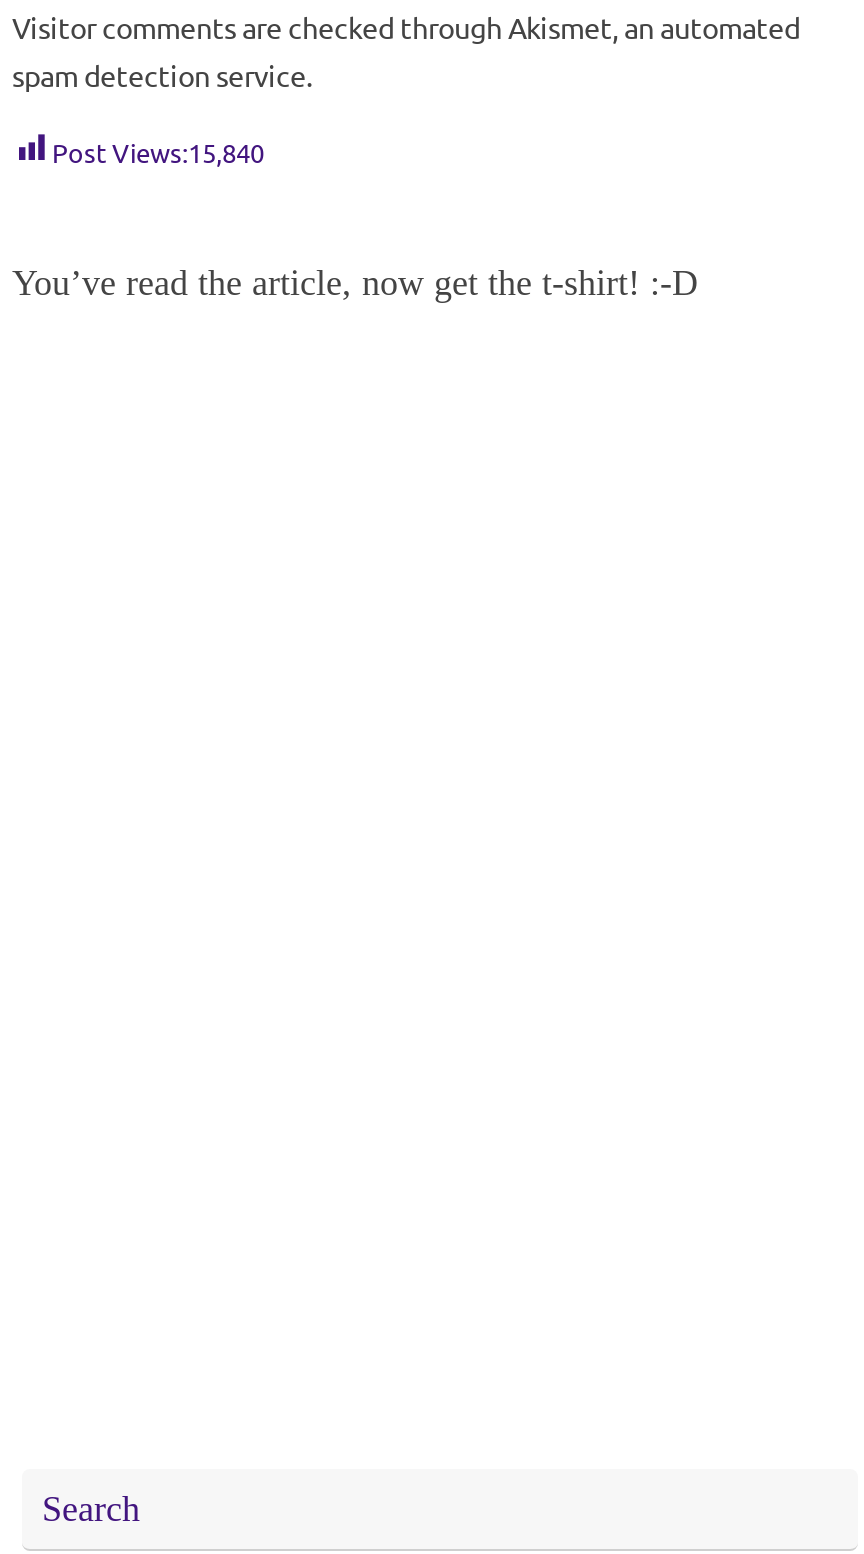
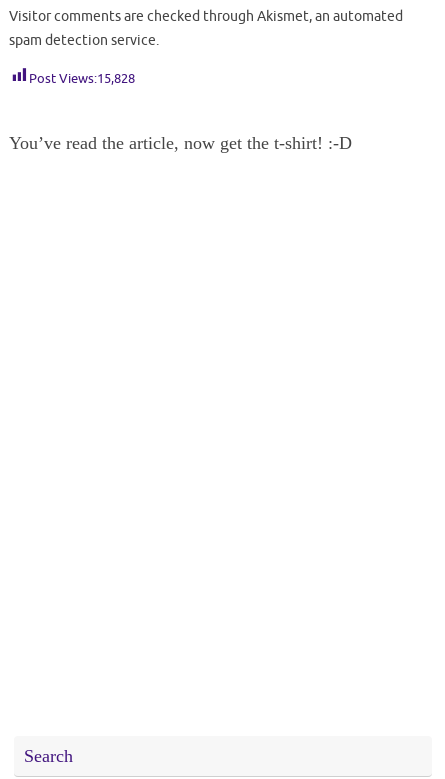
[52,138,264,170] Post Views:15,840 -> [29,71,135,87] Post Views:15,828

